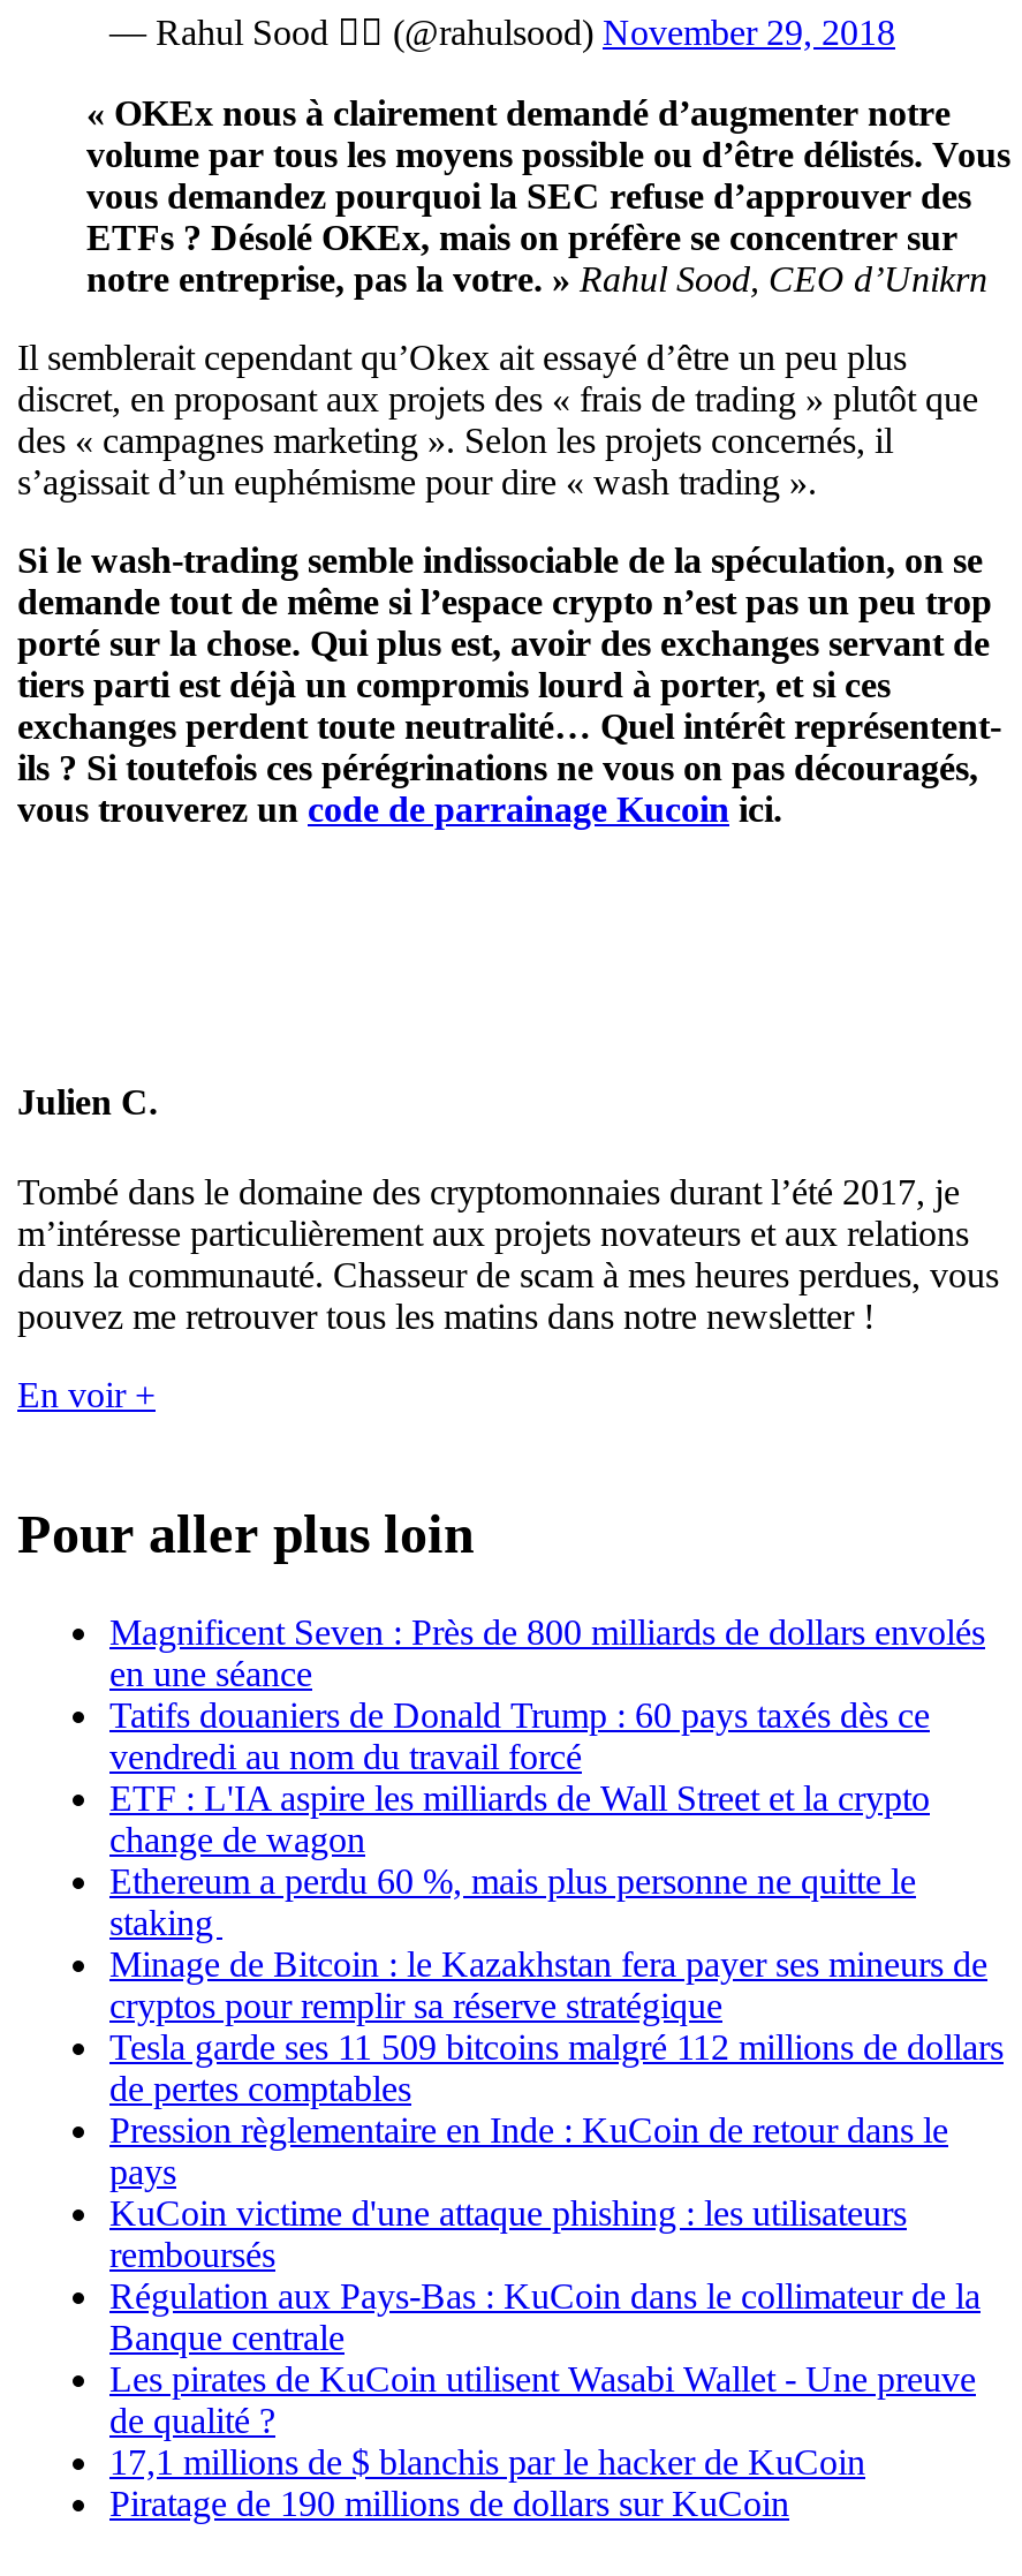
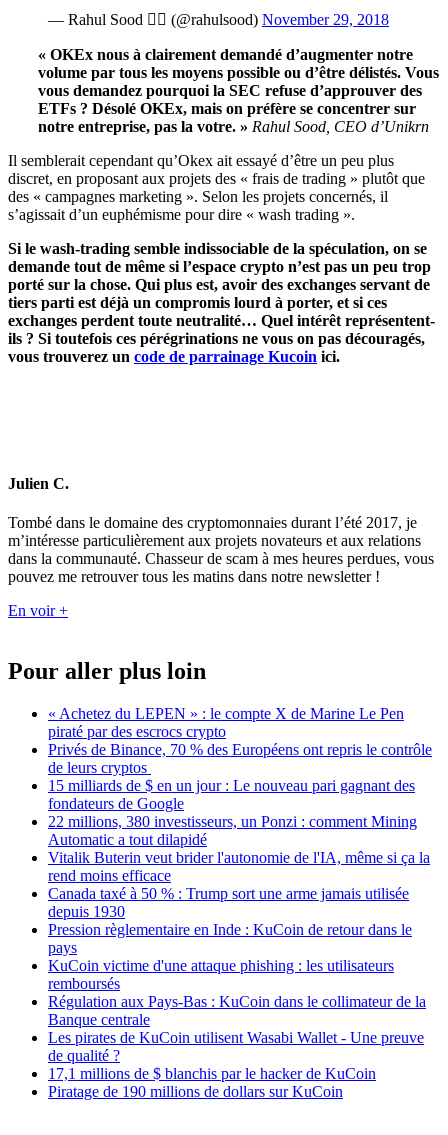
[109,1613,1004,2109] Magnificent Seven : Près de 800 milliards de dollars envolés | en une séance | Tatifs douaniers de Donald Trump : 60 pays taxés dès ce | vendredi au nom du travail forcé | ETF : L'IA aspire les milliards de Wall Street et la crypto | change de wagon | Ethereum a perdu 60 %, mais plus personne ne quitte le | staking | Minage de Bitcoin : le Kazakhstan fera payer ses mineurs de | cryptos pour remplir sa réserve stratégique | Tesla garde ses 11 509 bitcoins malgré 112 millions de dollars | de pertes comptables -> [48,705,432,920] « Achetez du LEPEN » : le compte X de Marine Le Pen | piraté par des escrocs crypto | Privés de Binance, 70 % des Européens ont repris le contrôle | de leurs cryptos | 15 milliards de $ en un jour : Le nouveau pari gagnant des | fondateurs de Google | 22 millions, 380 investisseurs, un Ponzi : comment Mining | Automatic a tout dilapidé | Vitalik Buterin veut brider l'autonomie de l'IA, même si ça la | rend moins efficace | Canada taxé à 50 % : Trump sort une arme jamais utilisée | depuis 1930

